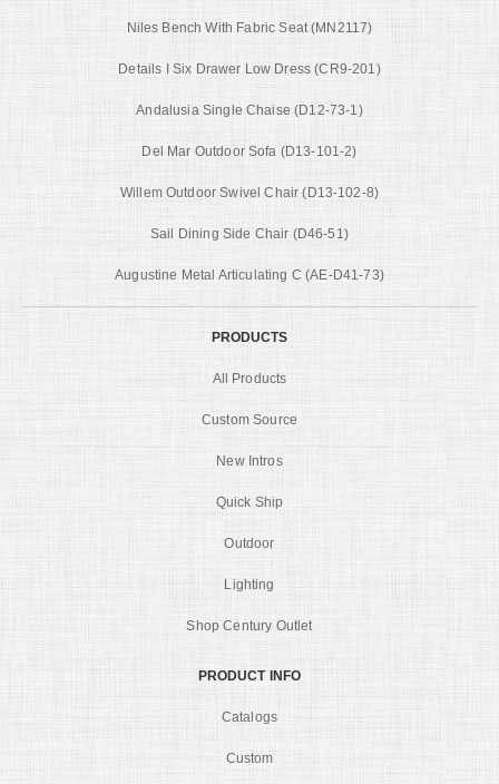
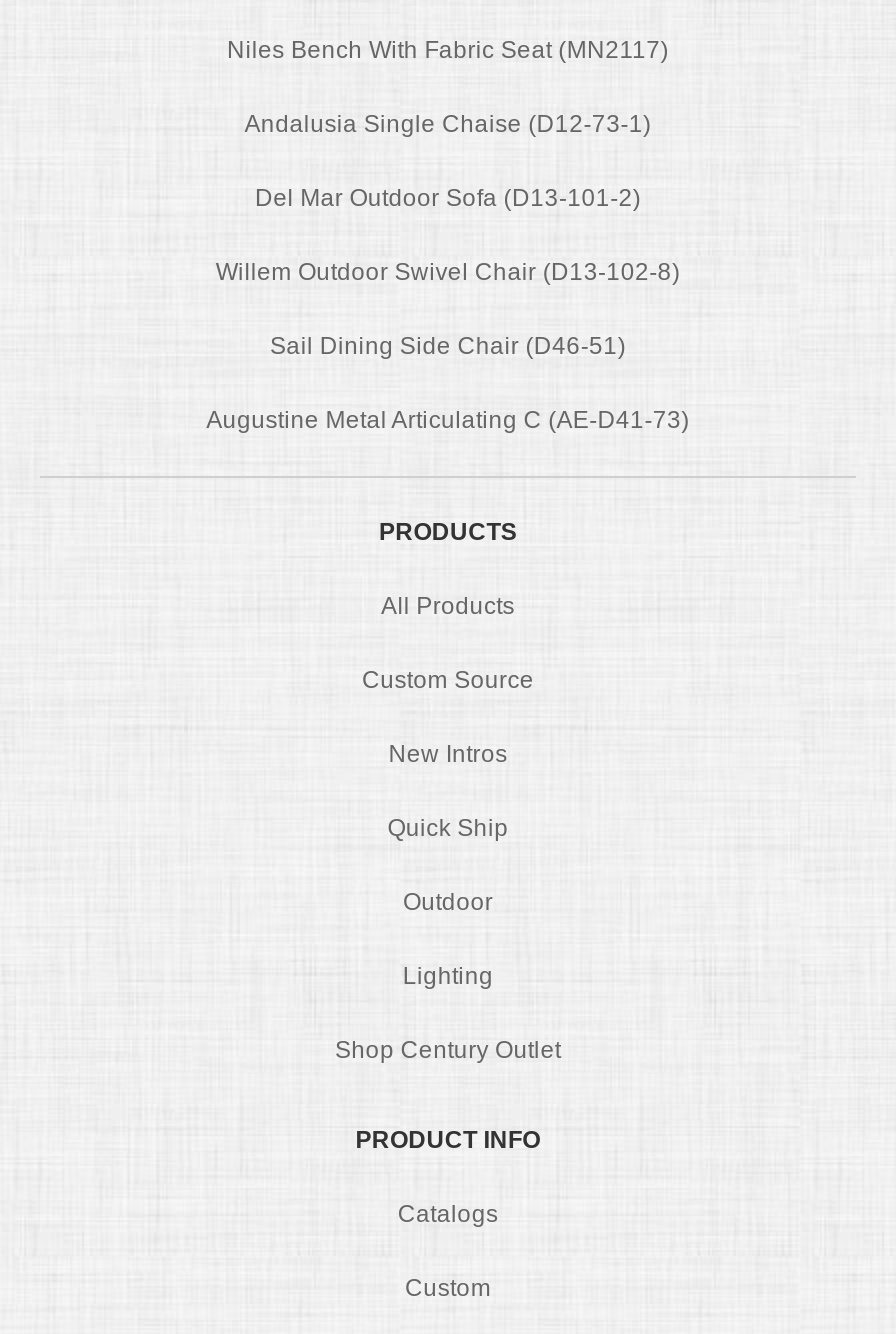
[118,61,381,77] Details I Six Drawer Low Dress (CR9-201) -> none

